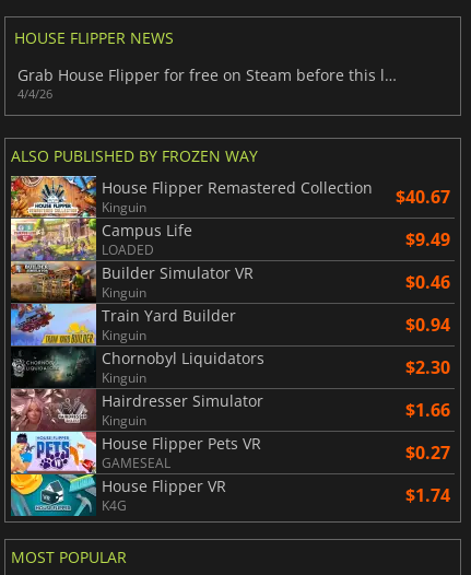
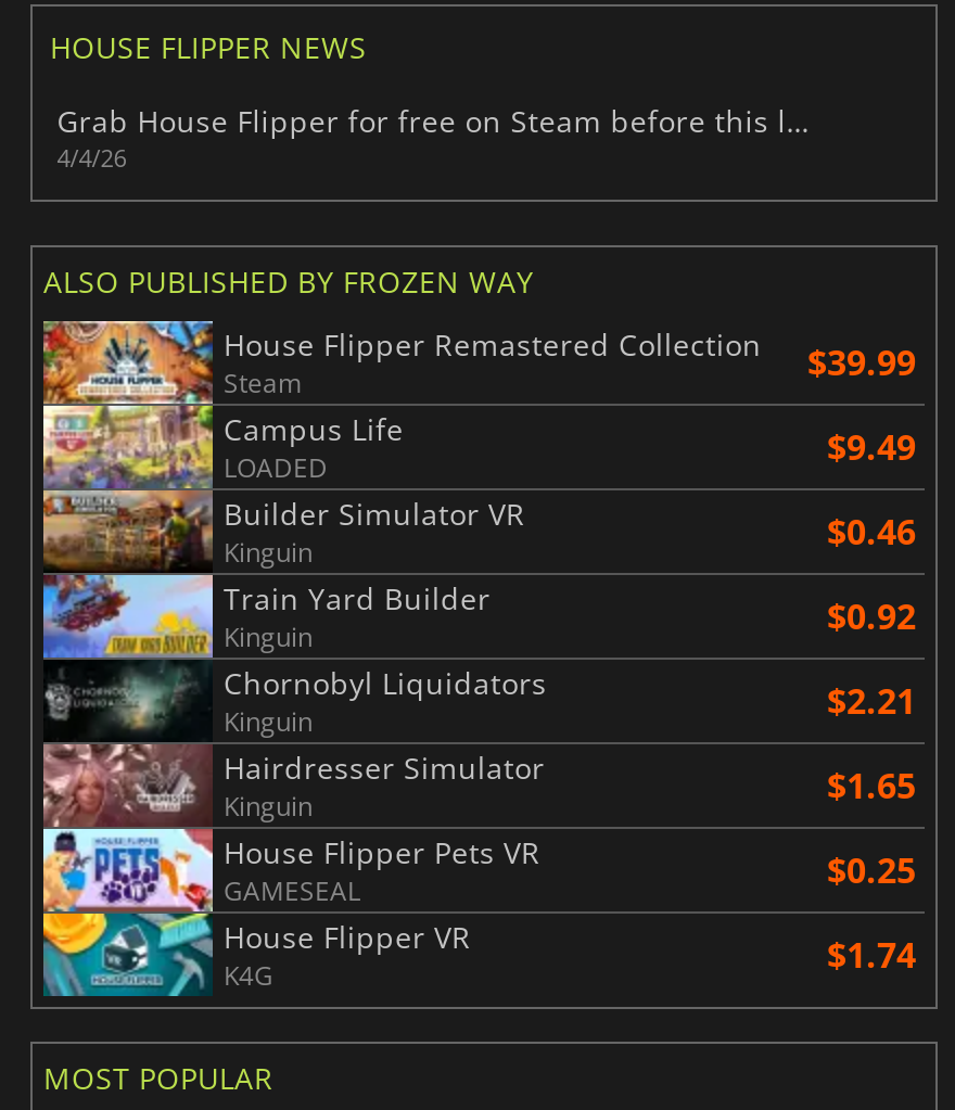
[102,185,450,217] Kinguin | $40.67 -> [224,339,916,402] Steam | $39.99
[405,313,450,337] $0.94 -> [827,593,916,641] $0.92
[405,356,450,380] $2.30 -> [827,678,916,726] $2.21
[405,398,450,422] $1.66 -> [827,763,916,810] $1.65
[405,441,450,465] $0.27 -> [827,847,916,895] $0.25

